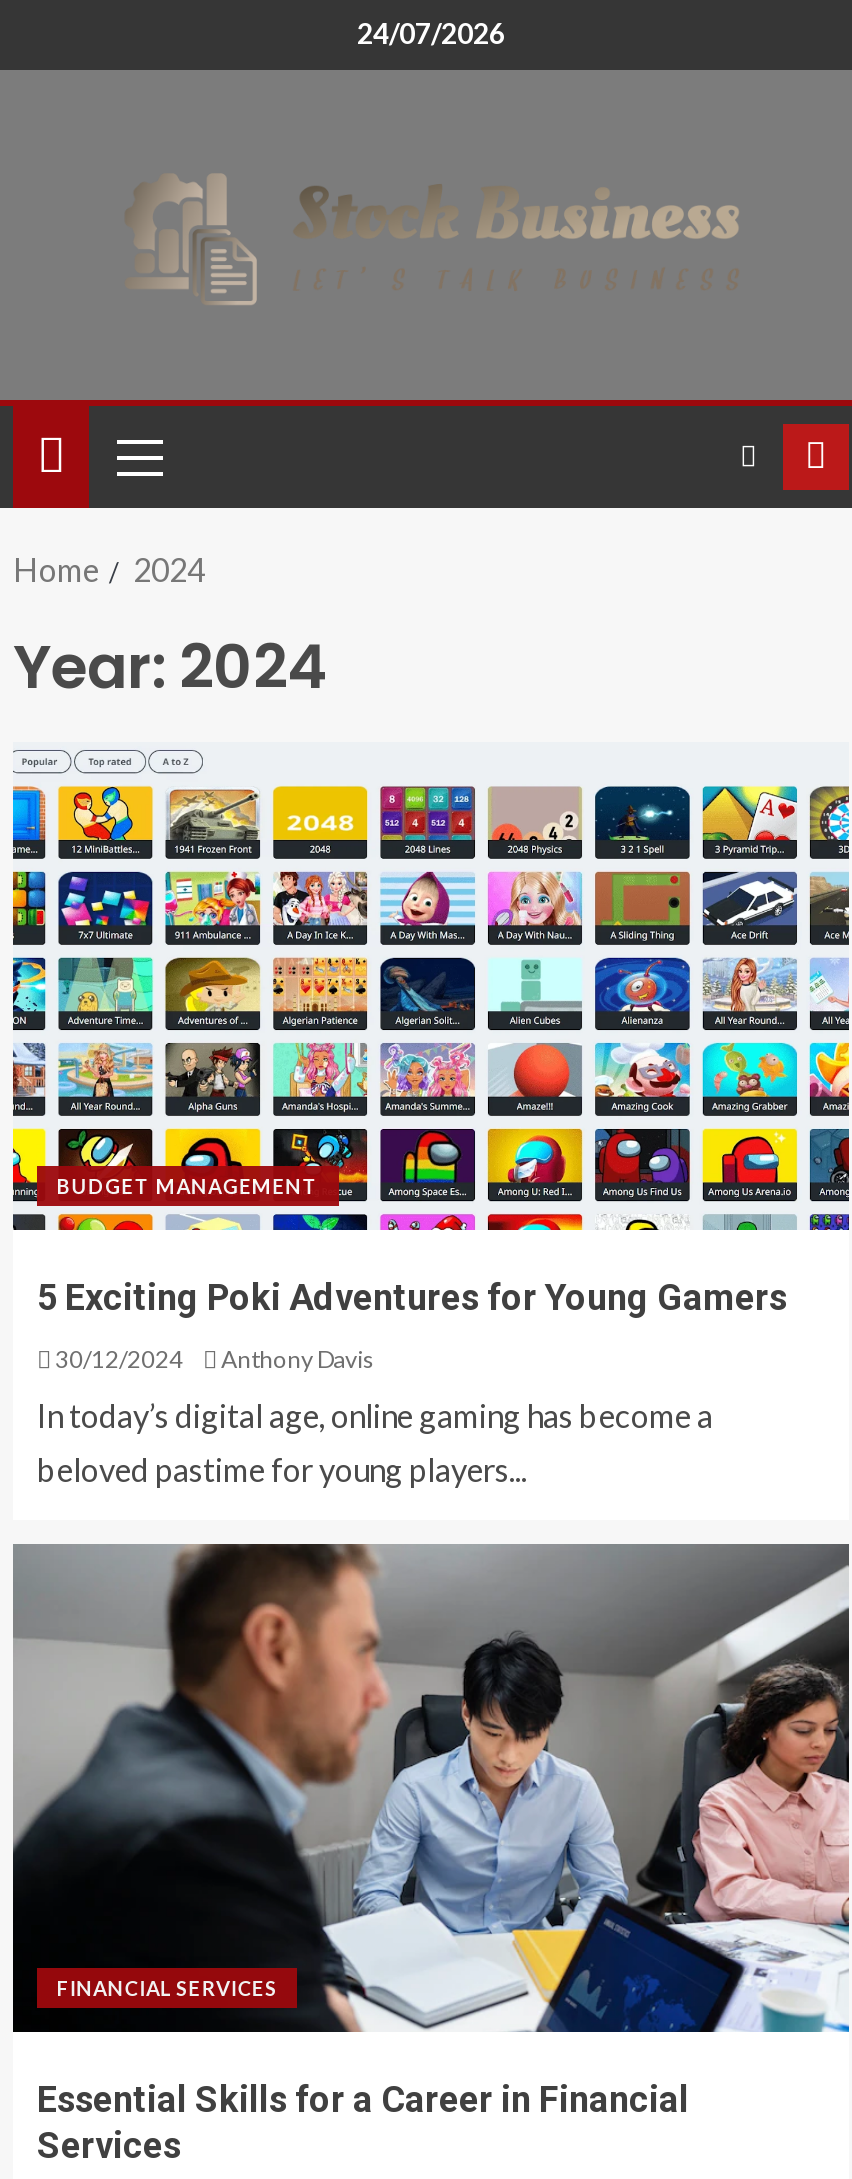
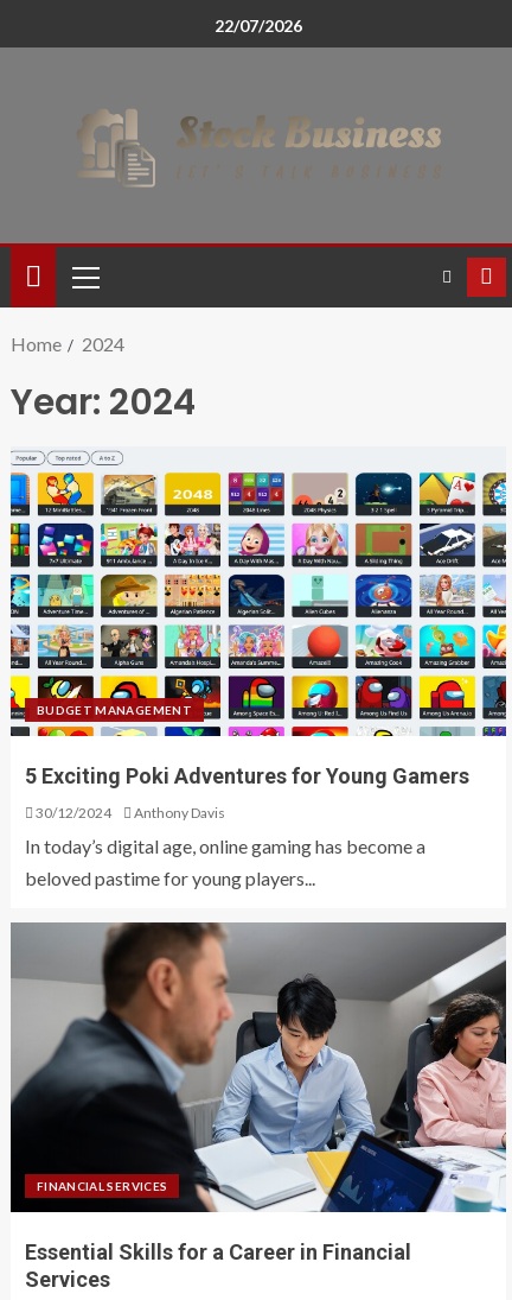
[357,16,505,50] 24/07/2026 -> [215,15,302,36] 22/07/2026

